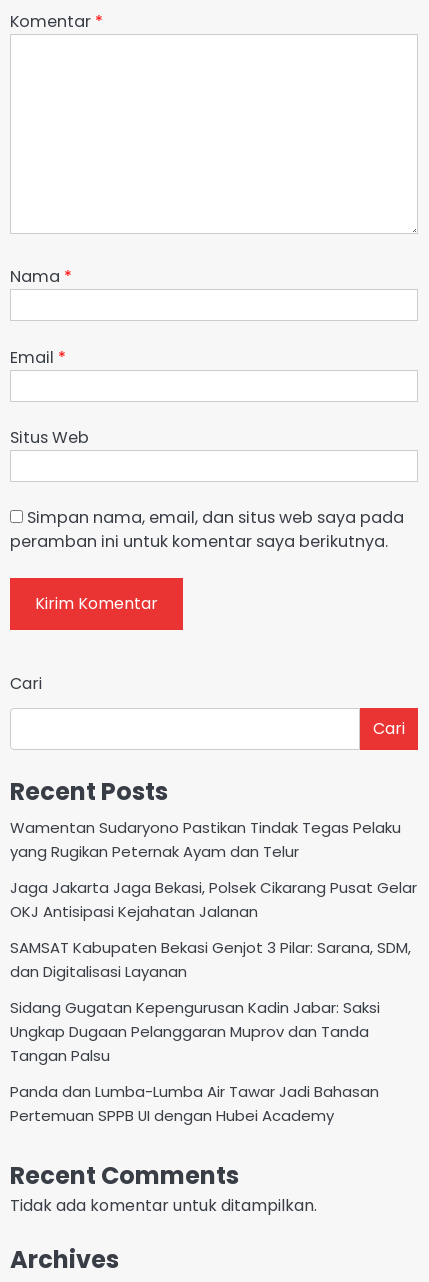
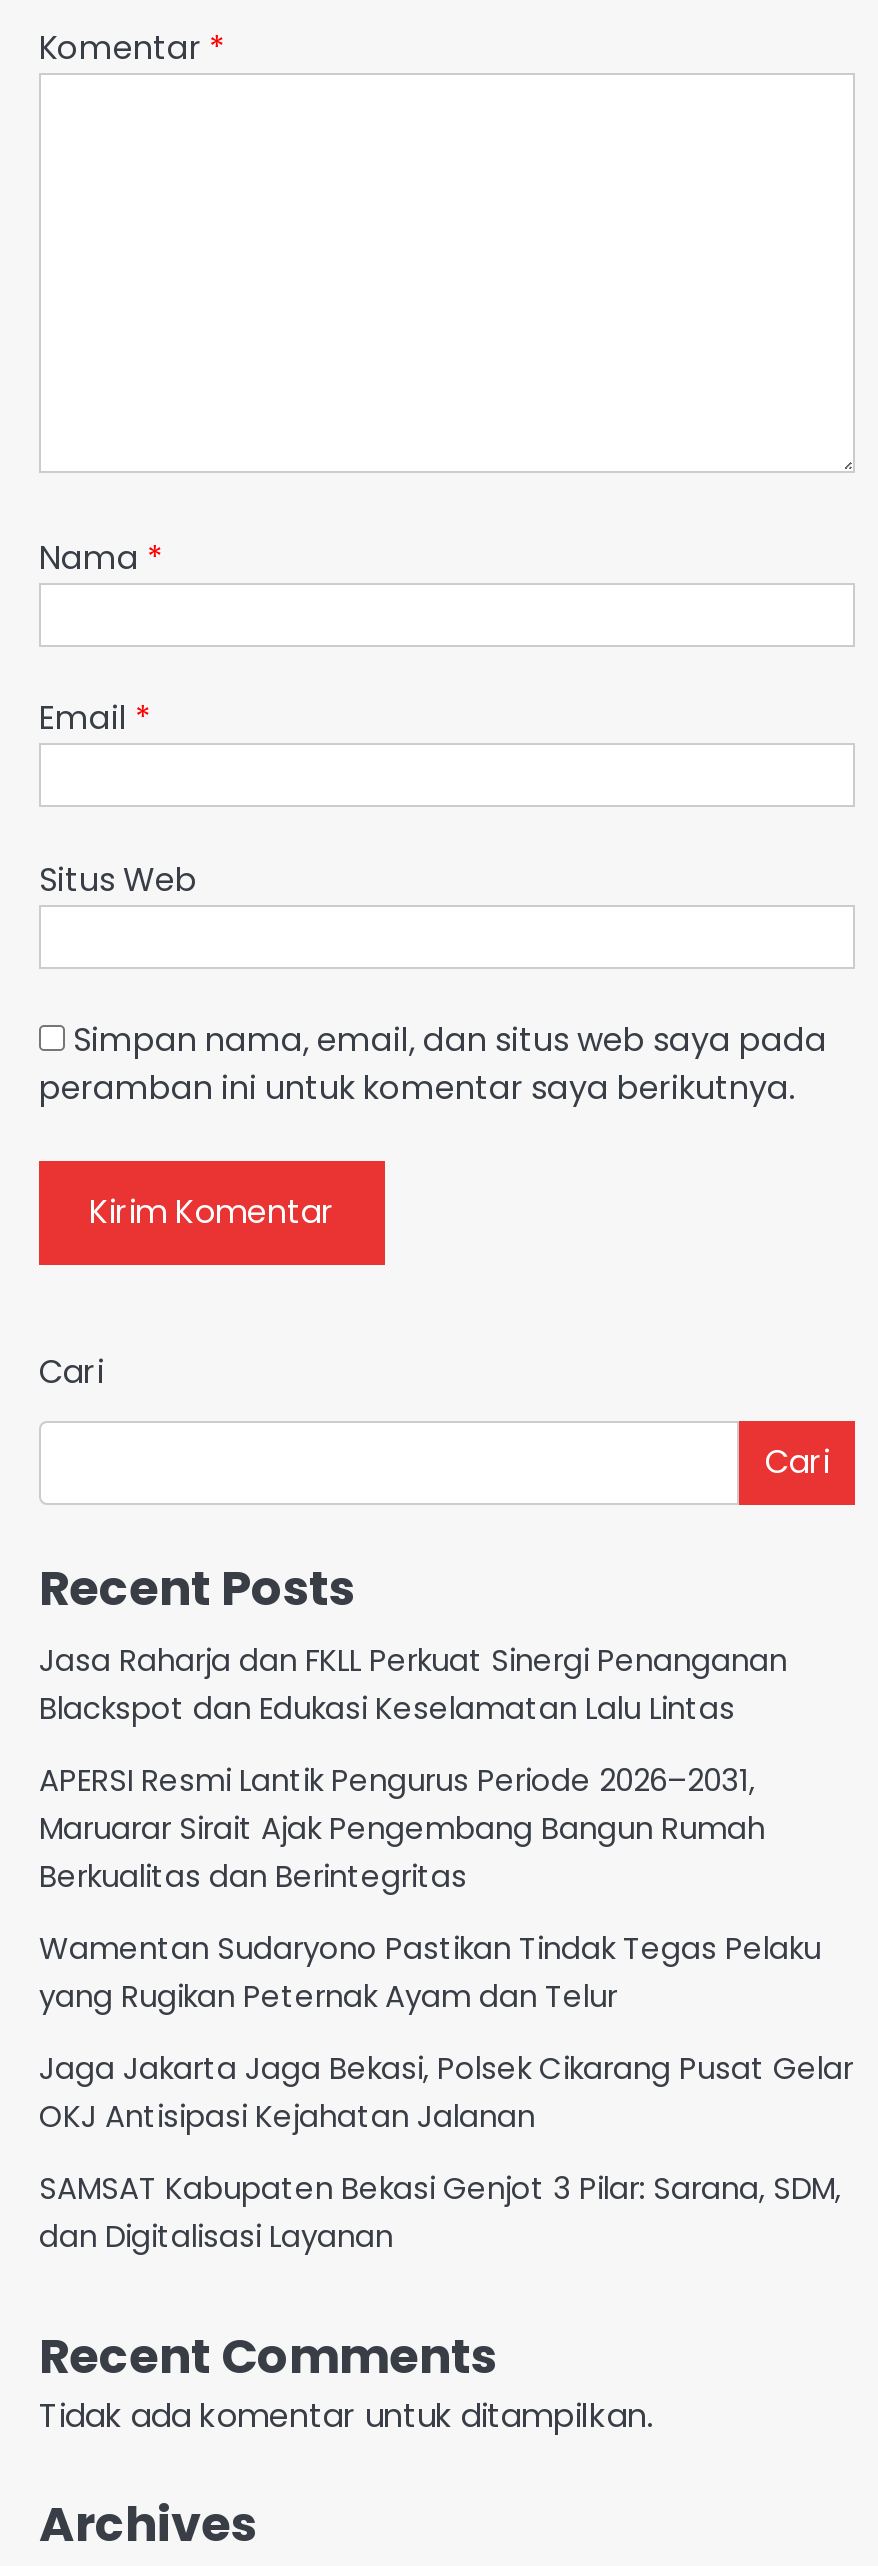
none -> [39,1639,787,1897] Jasa Raharja dan FKLL Perkuat Sinergi Penanganan | Blackspot dan Edukasi Keselamatan Lalu Lintas | APERSI Resmi Lantik Pengurus Periode 2026–2031, | Maruarar Sirait Ajak Pengembang Bangun Rumah | Berkualitas dan Berintegritas
moved [10,817,417,982] -> [39,1927,853,2257]: Wamentan Sudaryono Pastikan Tindak Tegas Pelaku | yang Rugikan Peternak Ayam dan Telur | Jaga Jakarta Jaga Bekasi, Polsek Cikarang Pusat Gelar | OKJ Antisipasi Kejahatan Jalanan | SAMSAT Kabupaten Bekasi Genjot 3 Pilar: Sarana, SDM, | dan Digitalisasi Layanan
[10,997,380,1126] Sidang Gugatan Kepengurusan Kadin Jabar: Saksi | Ungkap Dugaan Pelanggaran Muprov dan Tanda | Tangan Palsu | Panda dan Lumba-Lumba Air Tawar Jadi Bahasan | Pertemuan SPPB UI dengan Hubei Academy -> none

